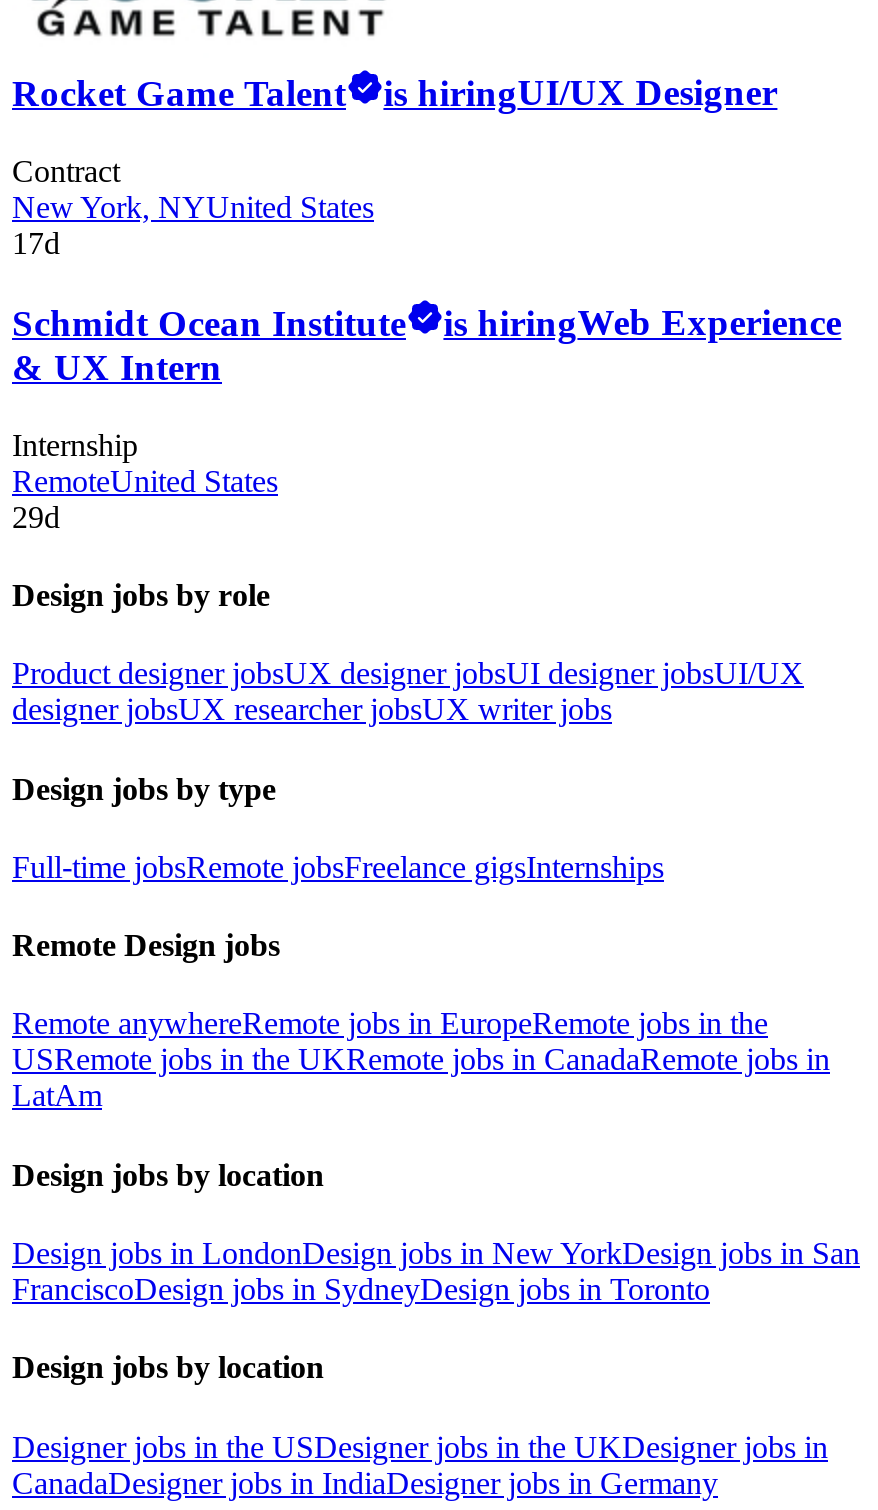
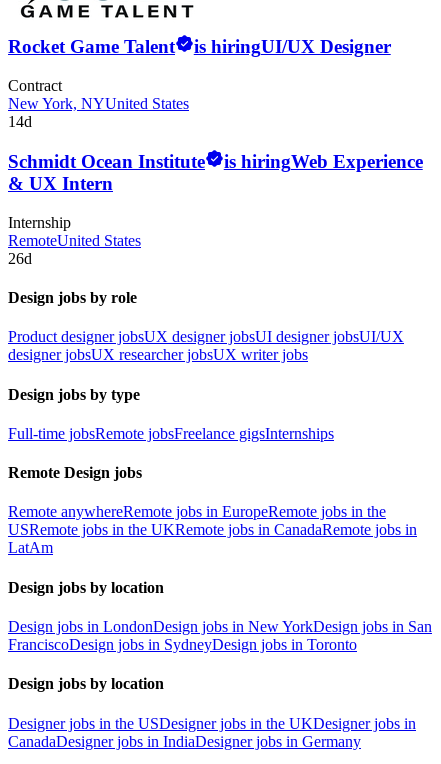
[12,225,60,259] 17d -> [8,113,32,130] 14d
[12,500,60,534] 29d -> [8,250,32,267] 26d

